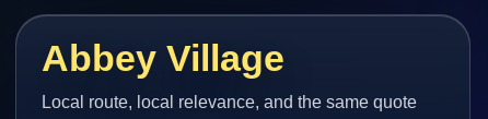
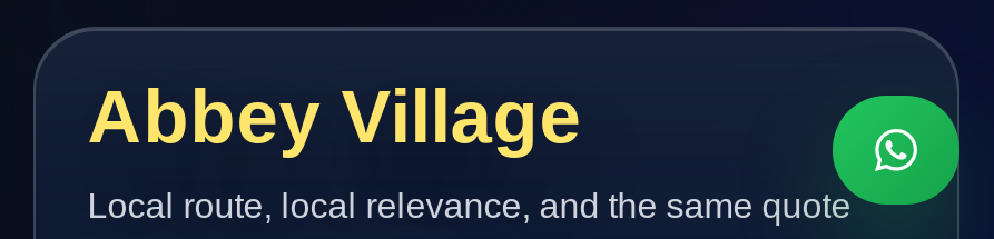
none -> [830,93,962,209] [image]

